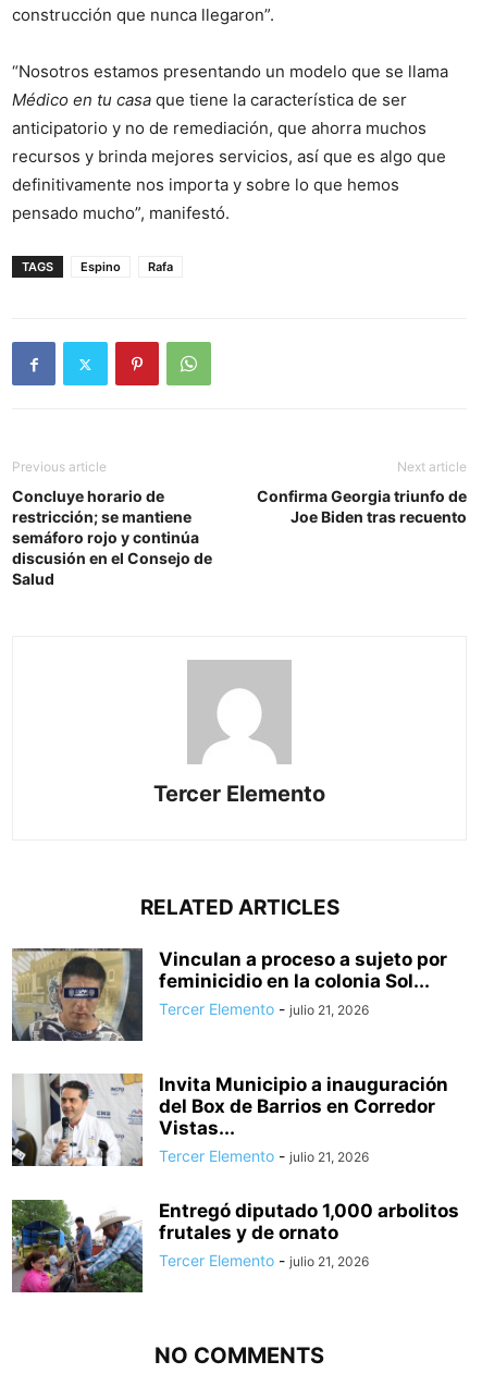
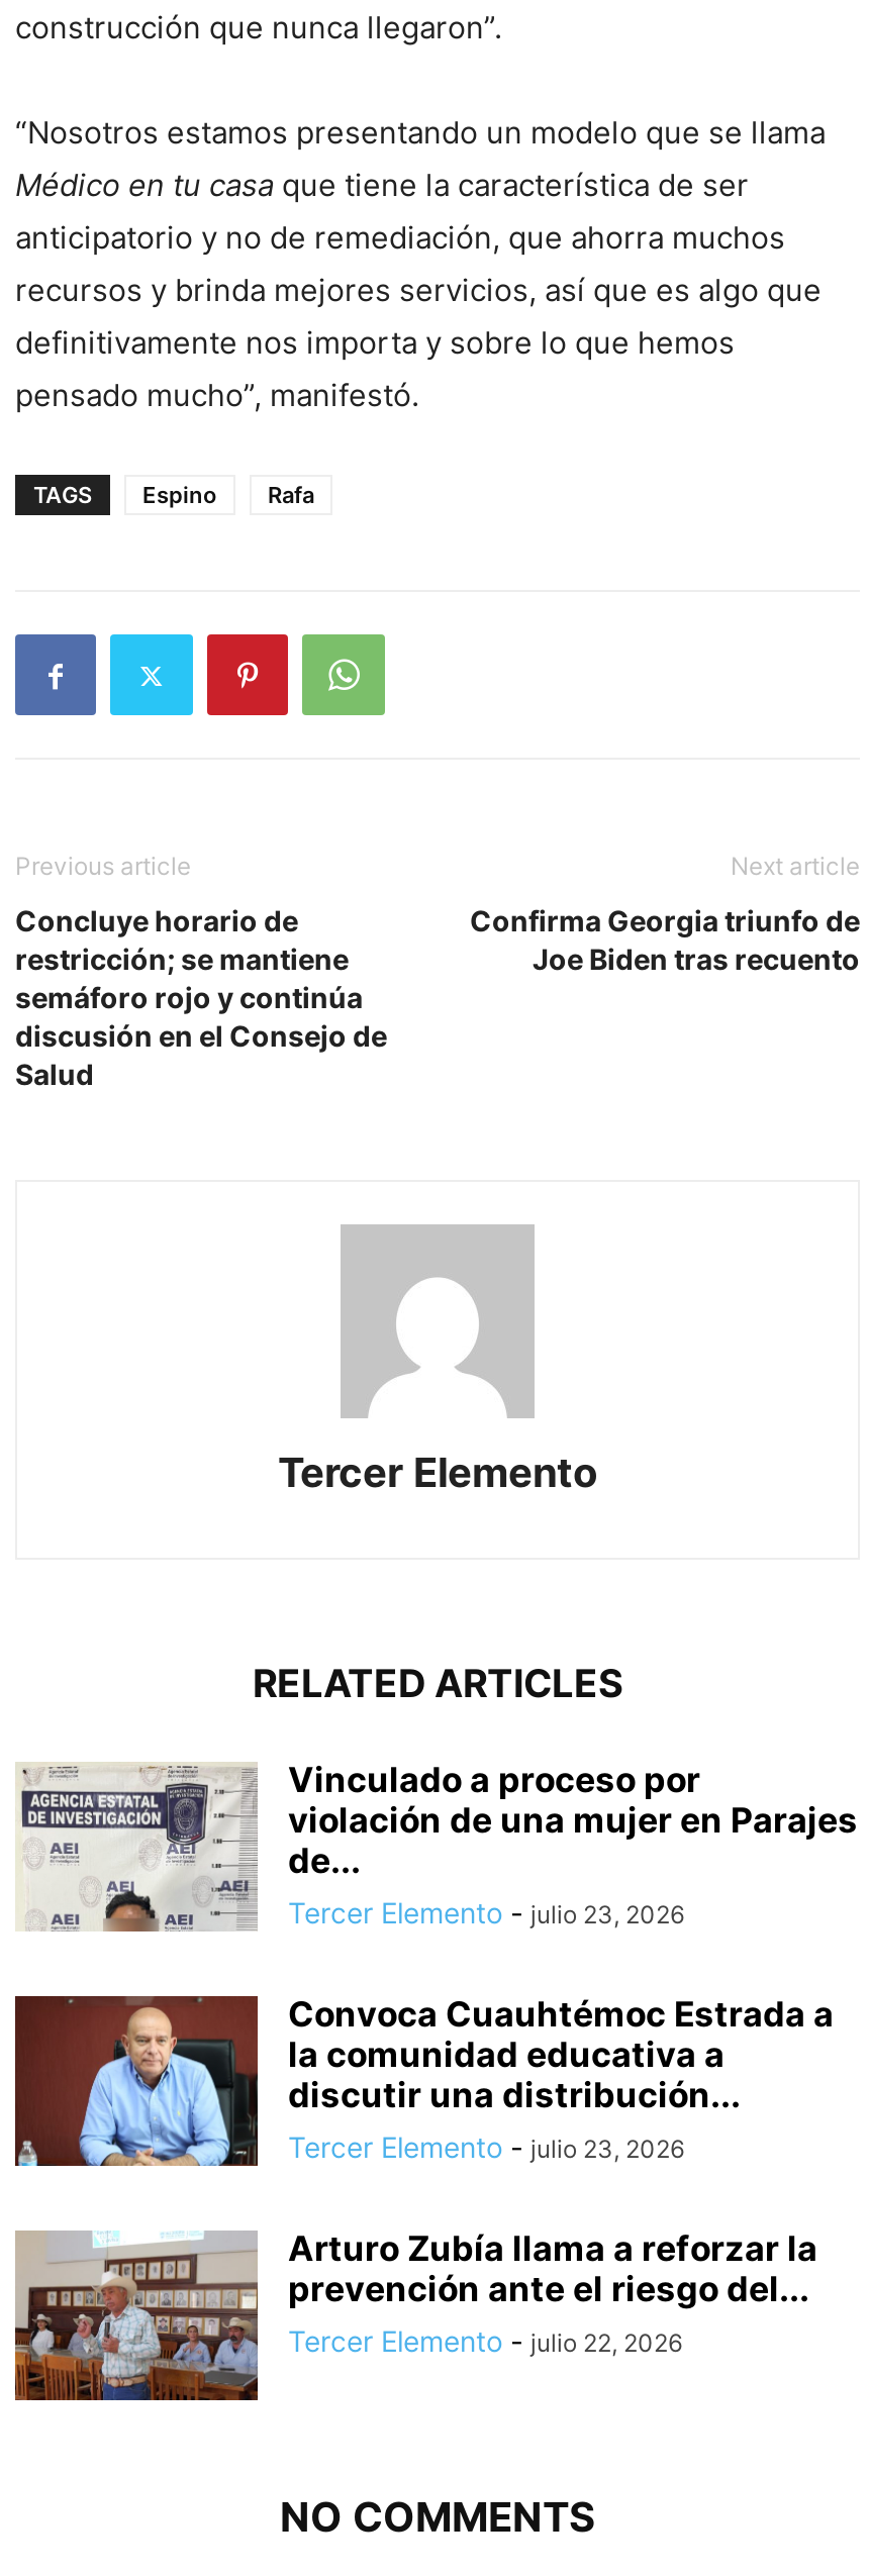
[11,947,447,1042] [image] | Vinculan a proceso a sujeto por | feminicidio en la colonia Sol... | Tercer Elemento - julio 21, 2026 -> [15,1760,858,1931] [image] | Vinculado a proceso por | violación de una mujer en Parajes | de... | Tercer Elemento - julio 23, 2026
[11,1072,448,1167] [image] | Invita Municipio a inauguración | del Box de Barrios en Corredor | Vistas... | Tercer Elemento - julio 21, 2026 -> [13,1994,834,2168] [image] | Convoca Cuauhtémoc Estrada a | la comunidad educativa a | discutir una distribución... | Tercer Elemento - julio 23, 2026
[11,1199,459,1293] [image] | Entregó diputado 1,000 arbolitos | frutales y de ornato | Tercer Elemento - julio 21, 2026 -> [13,2228,817,2402] [image] | Arturo Zubía llama a reforzar la | prevención ante el riesgo del... | Tercer Elemento - julio 22, 2026

